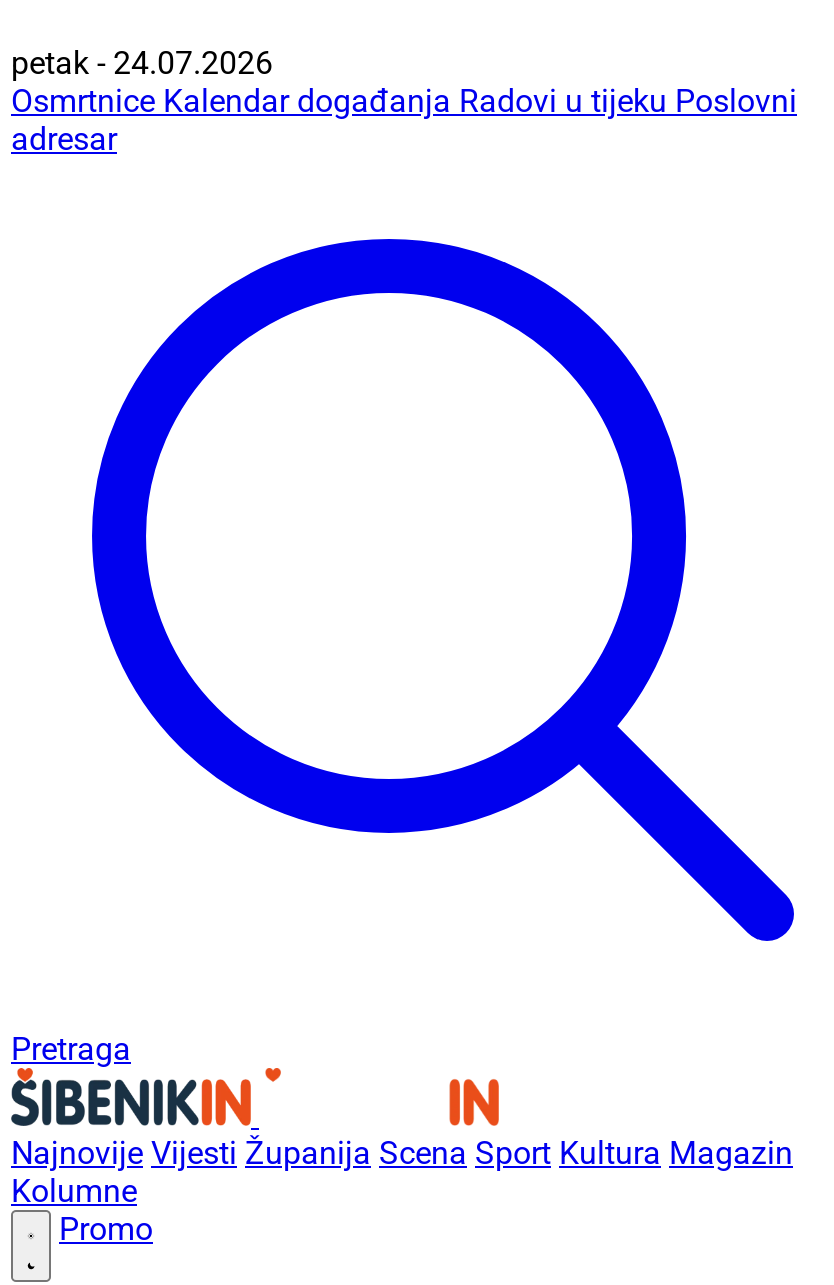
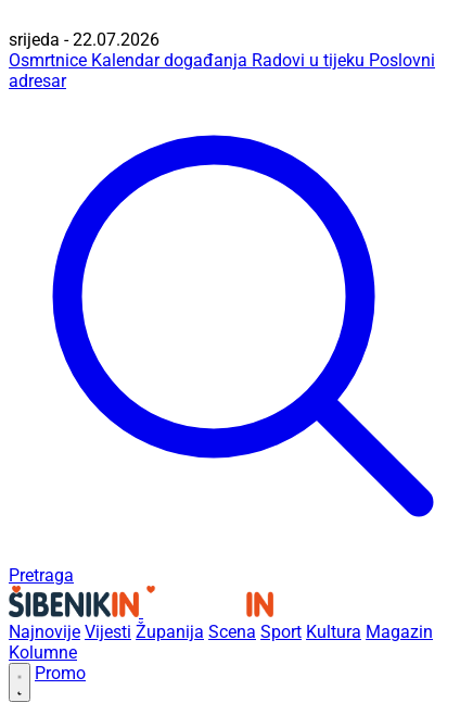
[11,44,273,82] petak - 24.07.2026 -> [9,29,159,50] srijeda - 22.07.2026

